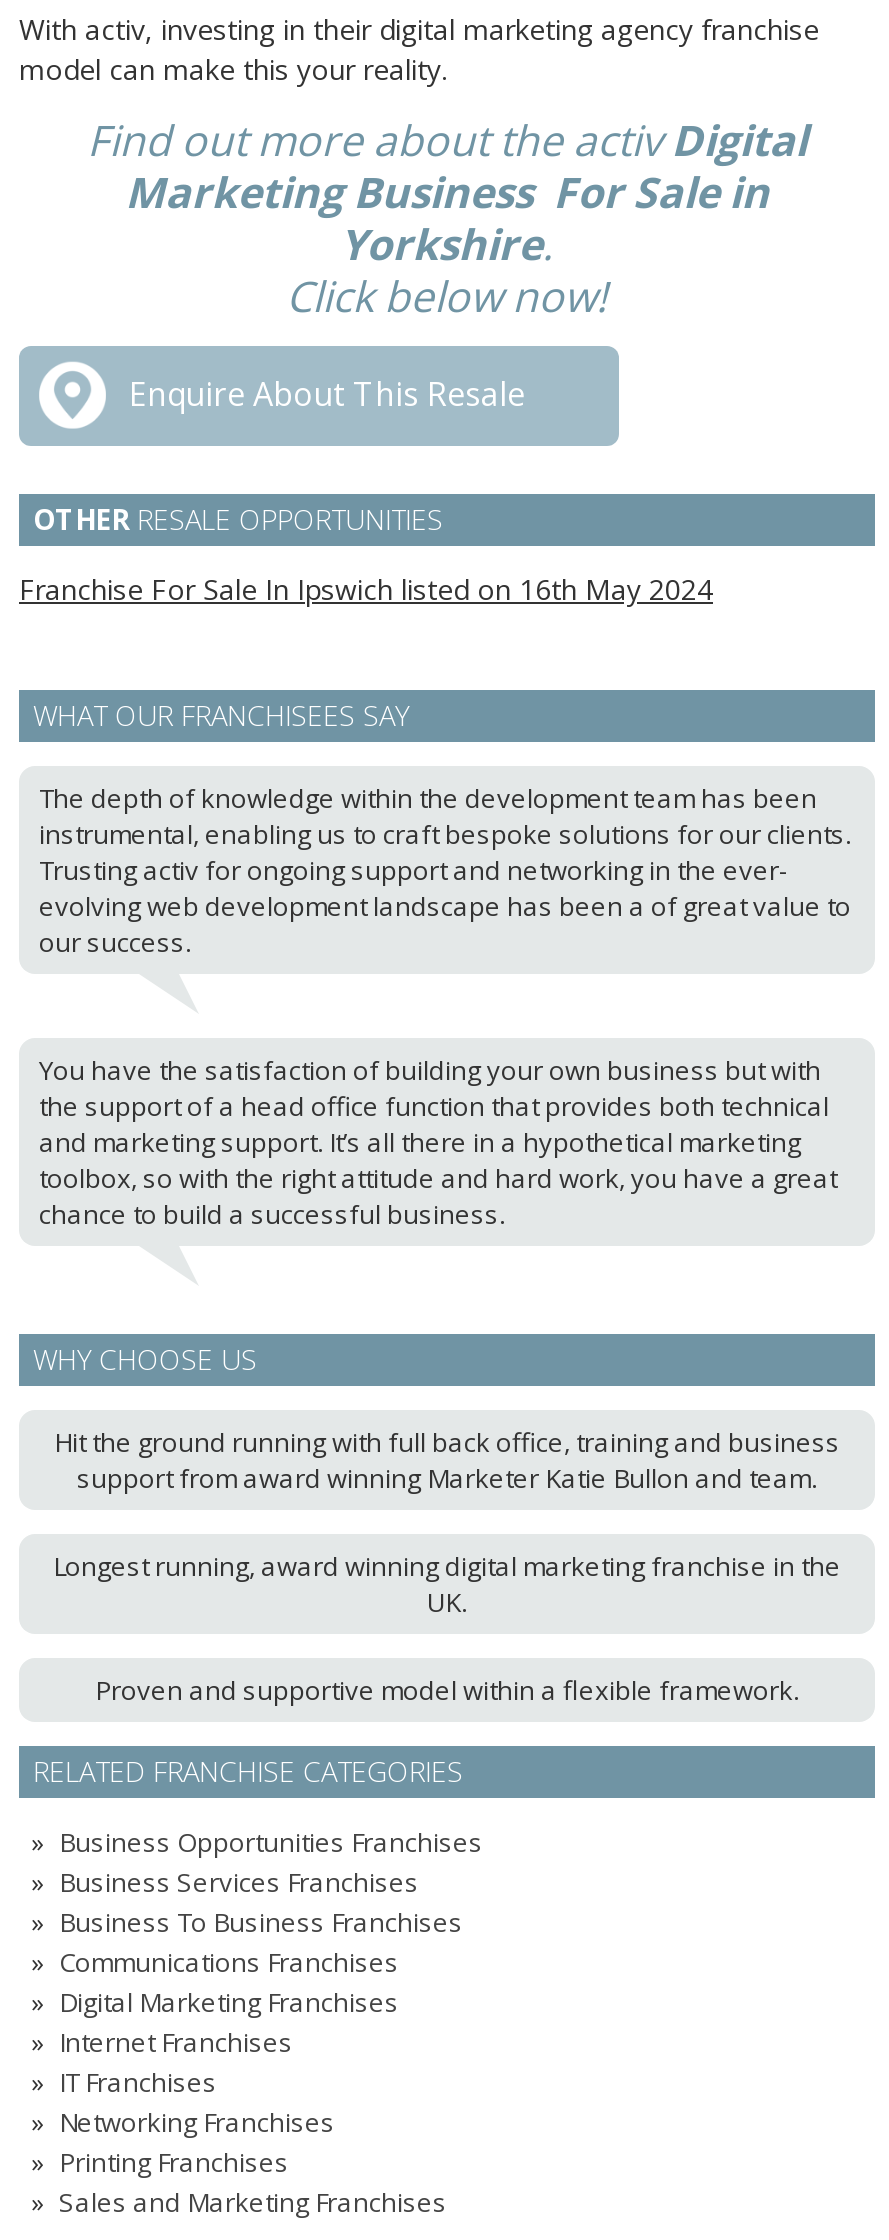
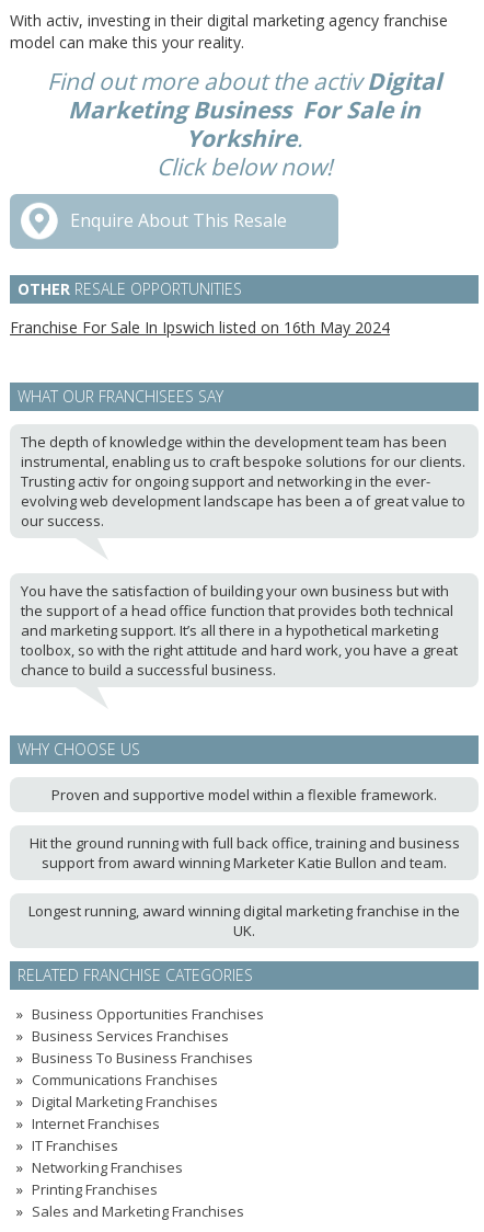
moved [53,1425,841,1621] -> [28,833,460,941]: Hit the ground running with full back office, training and business | support from award winning Marketer Katie Bullon and team. | Longest running, award winning digital marketing franchise in the | UK.
moved [95,1673,799,1709] -> [51,785,437,805]: Proven and supportive model within a flexible framework.

